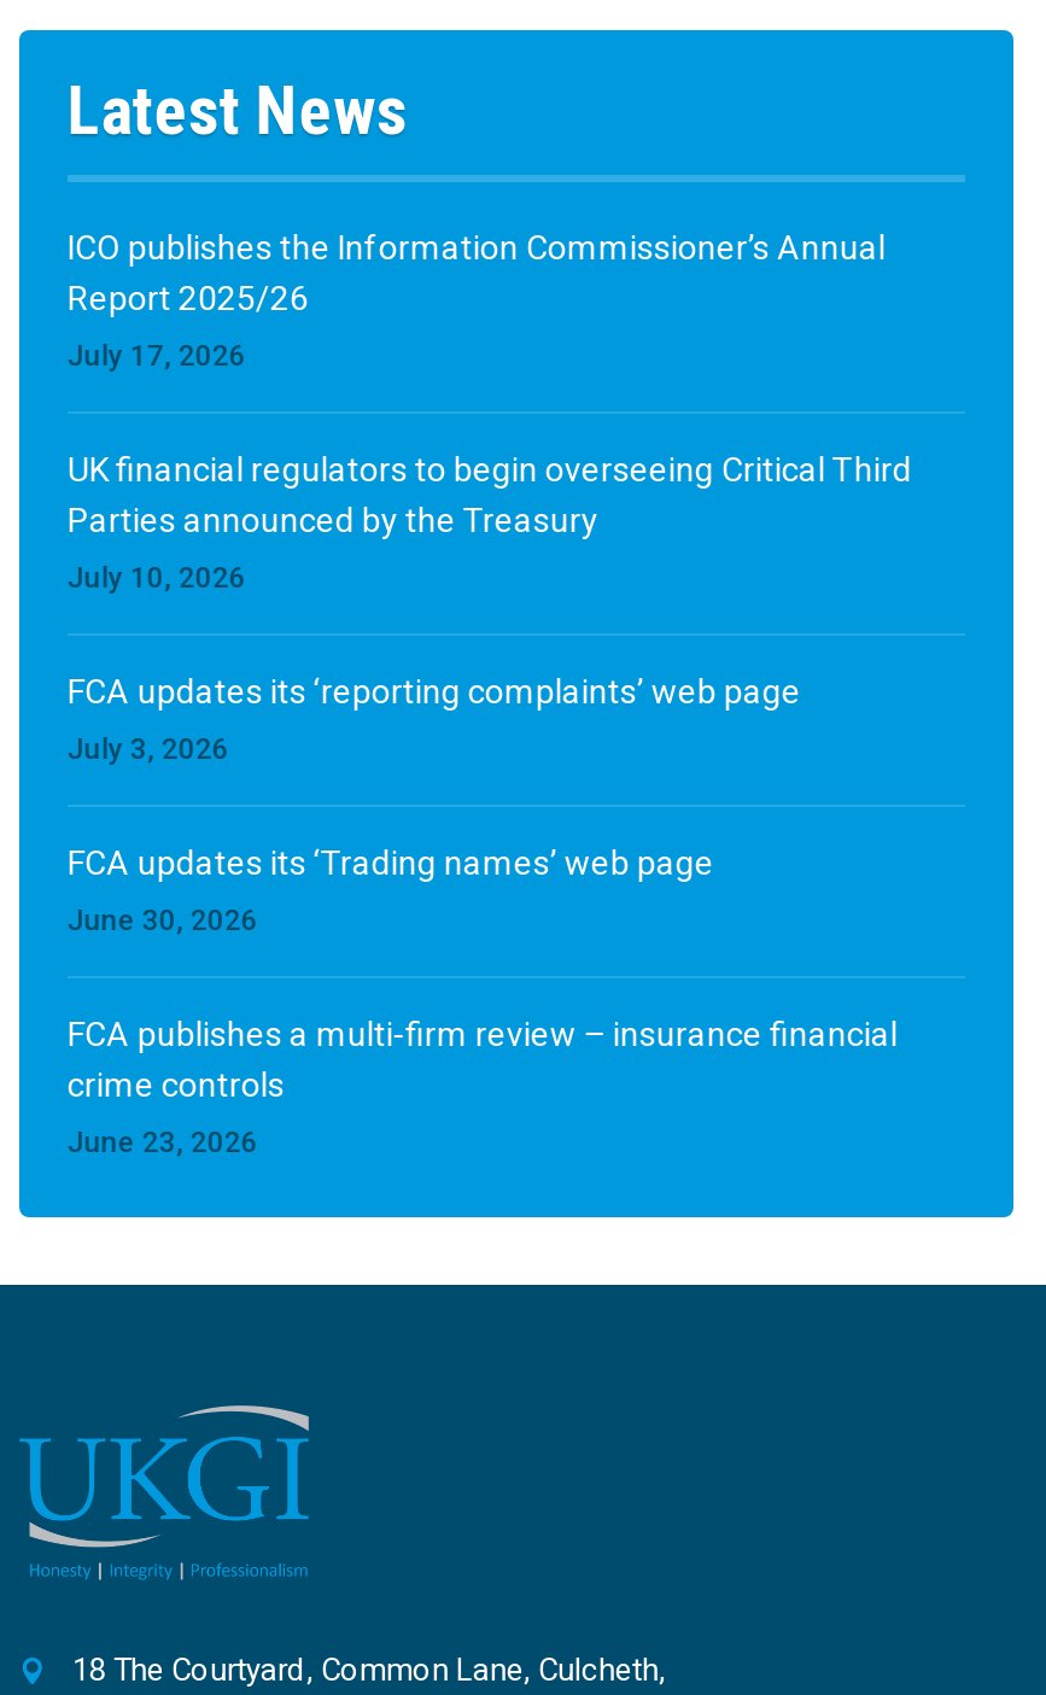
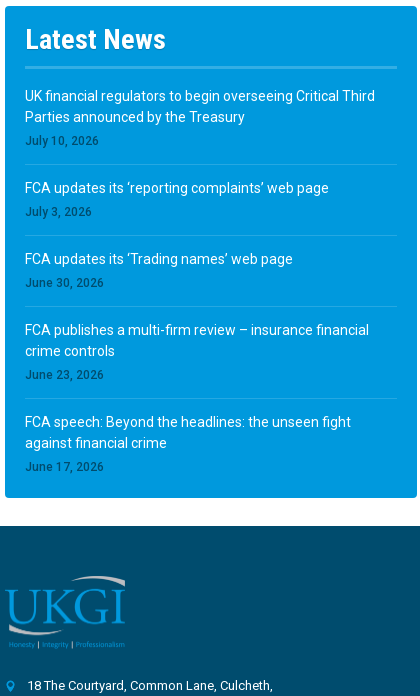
[67,228,885,372] ICO publishes the Information Commissioner’s Annual | Report 2025/26 | July 17, 2026 -> none
moved [67,450,912,1159] -> [25,88,375,382]: UK financial regulators to begin overseeing Critical Third | Parties announced by the Treasury | July 10, 2026 | ... | crime controls | June 23, 2026
none -> [25,414,351,474] FCA speech: Beyond the headlines: the unseen fight | against financial crime | June 17, 2026

